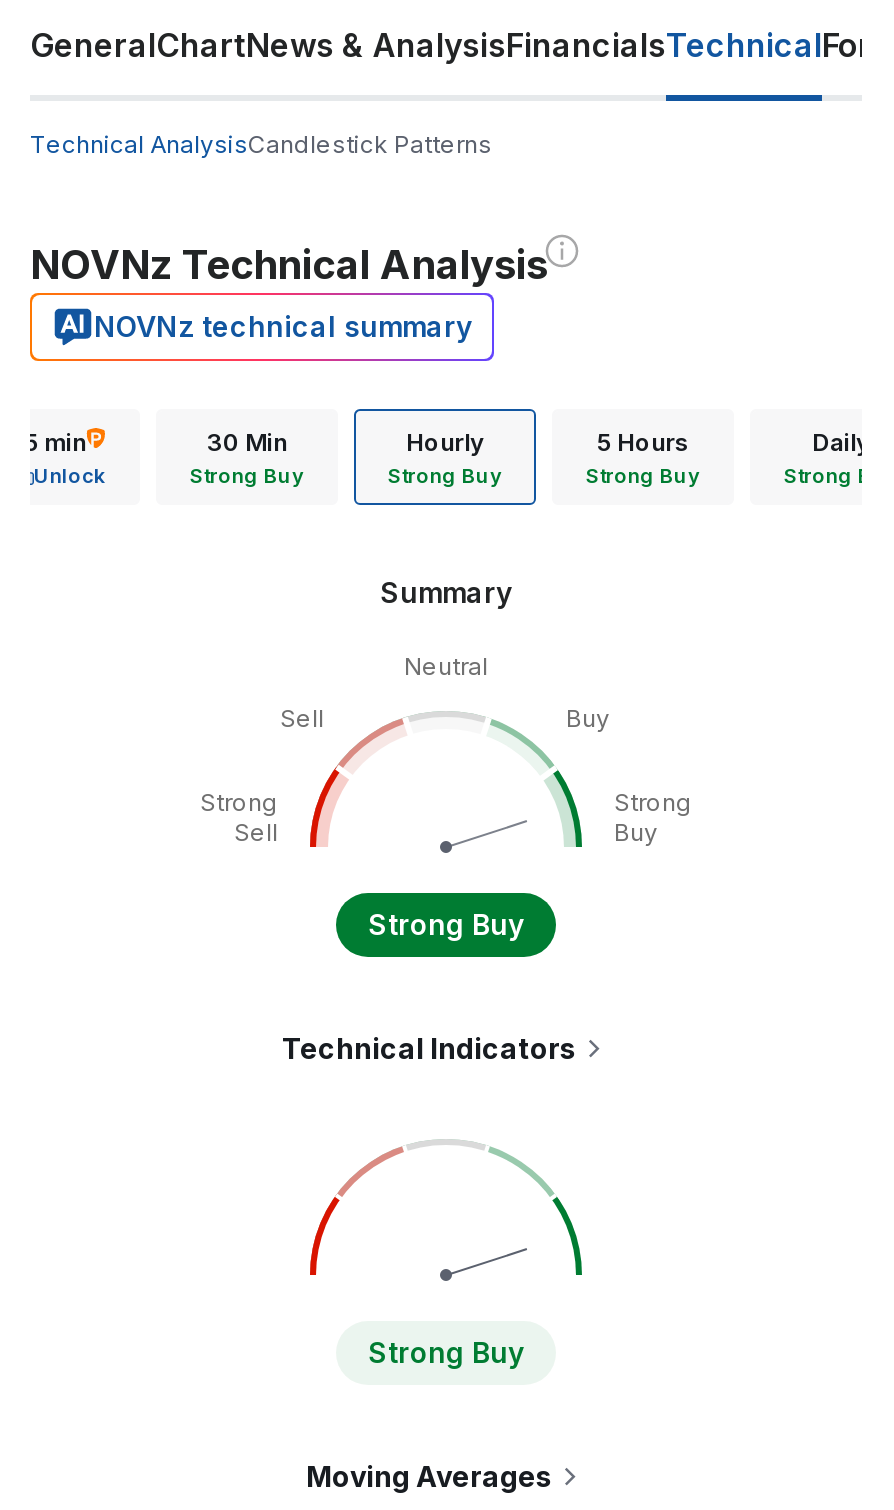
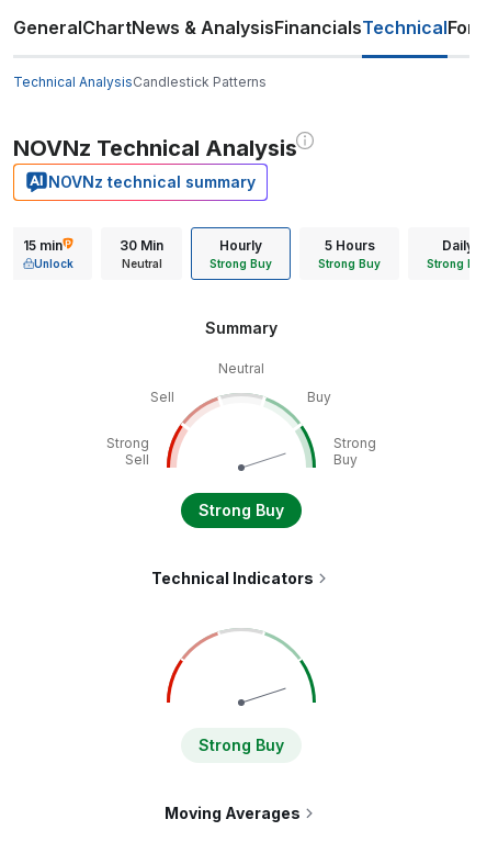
[190,463,304,487] Strong Buy -> [121,257,162,270] Neutral

